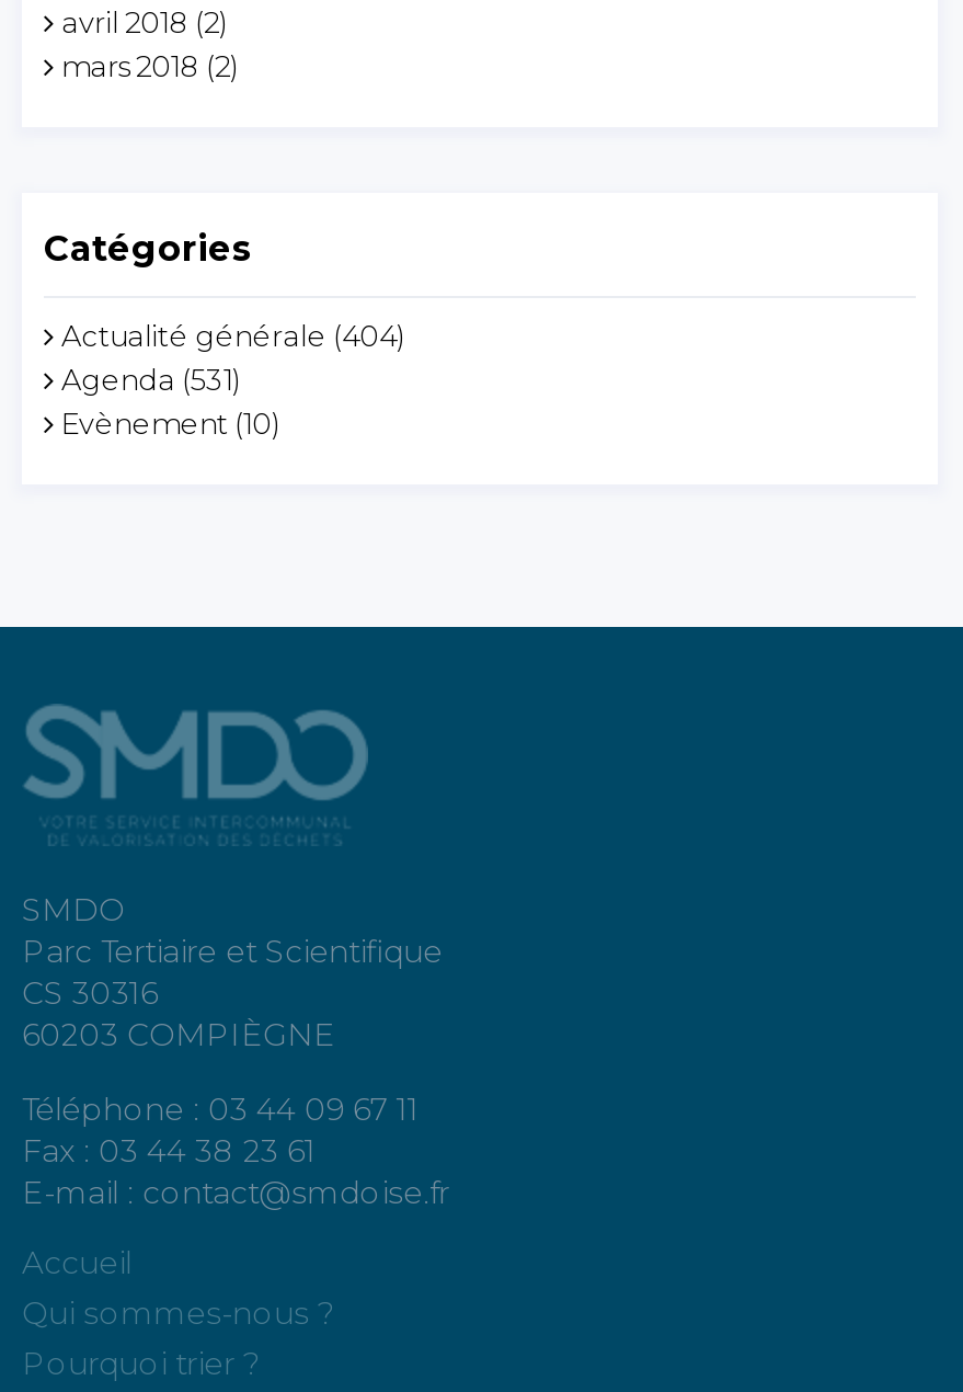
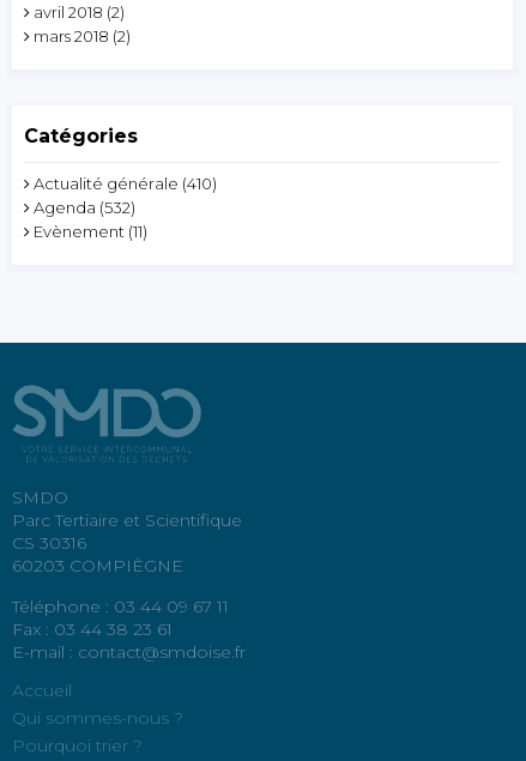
[61,319,405,354] Actualité générale (404) -> [34,174,217,194] Actualité générale (410)
[61,363,241,398] Agenda (531) -> [34,198,135,218] Agenda (532)
[61,407,280,442] Evènement (10) -> [34,222,147,241] Evènement (11)

